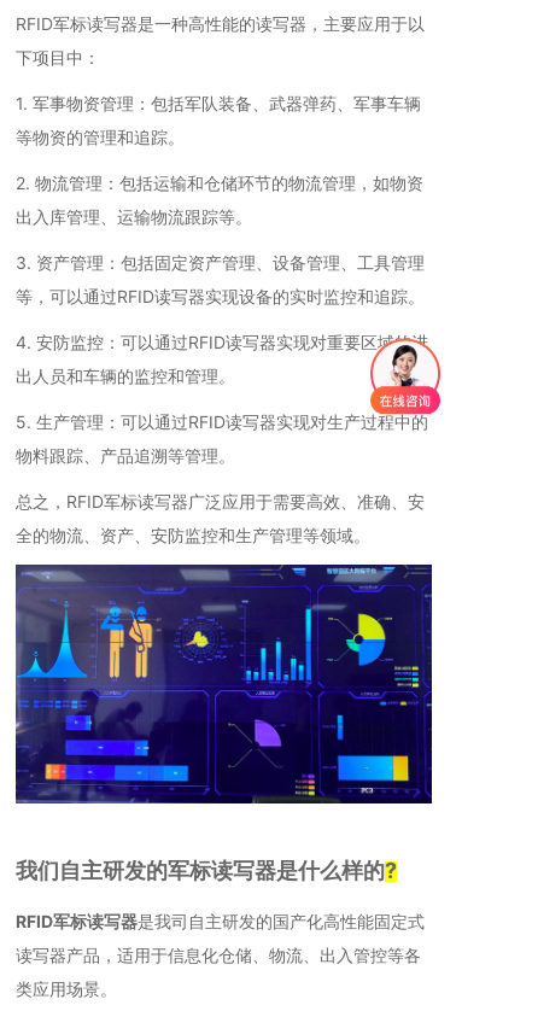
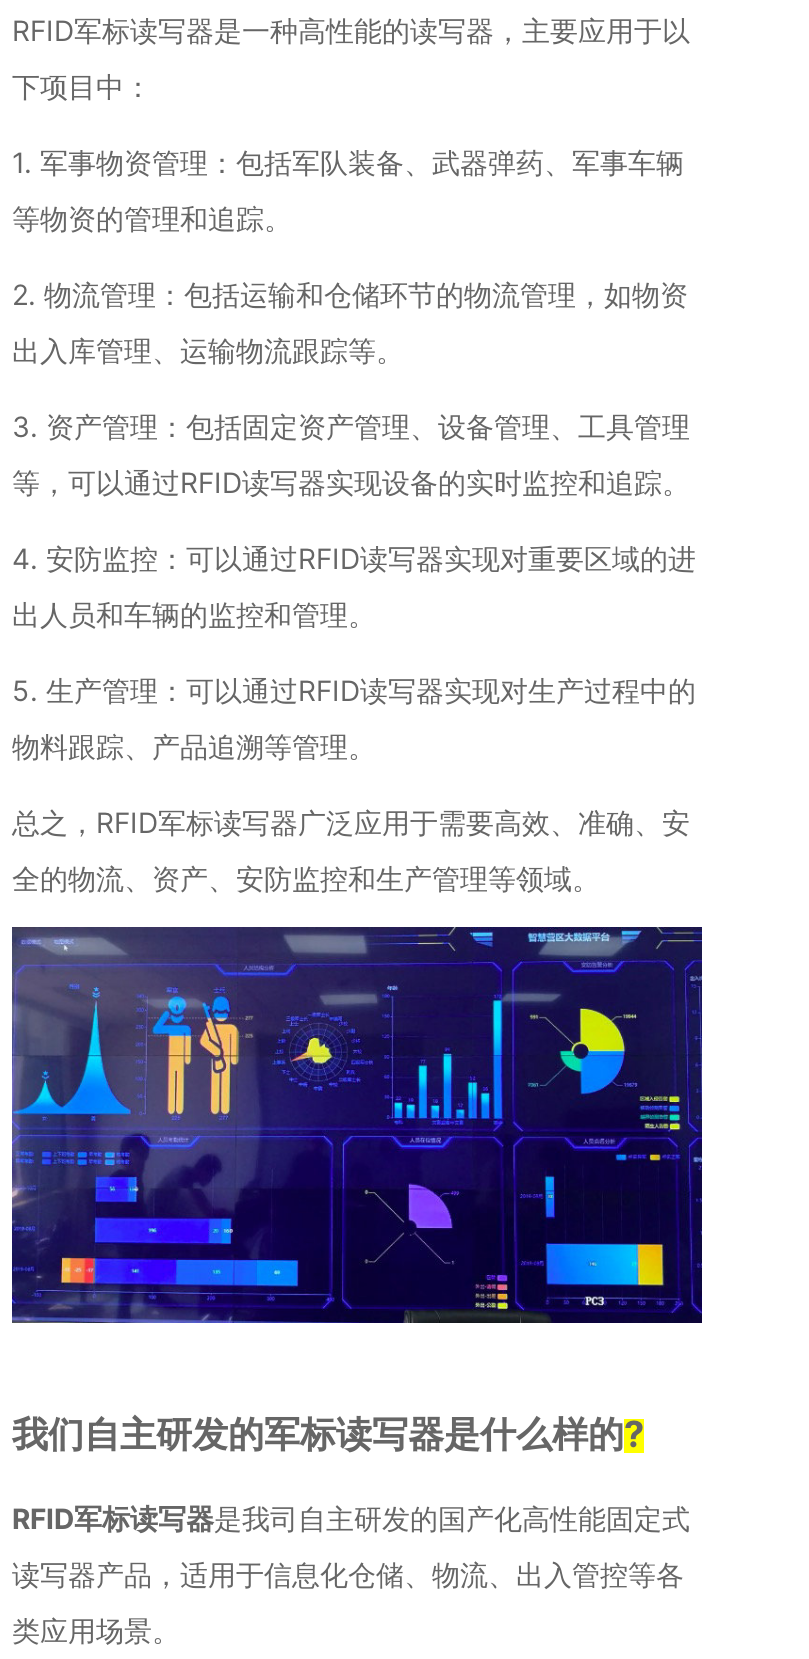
[369,351,441,414] [image] -> none

